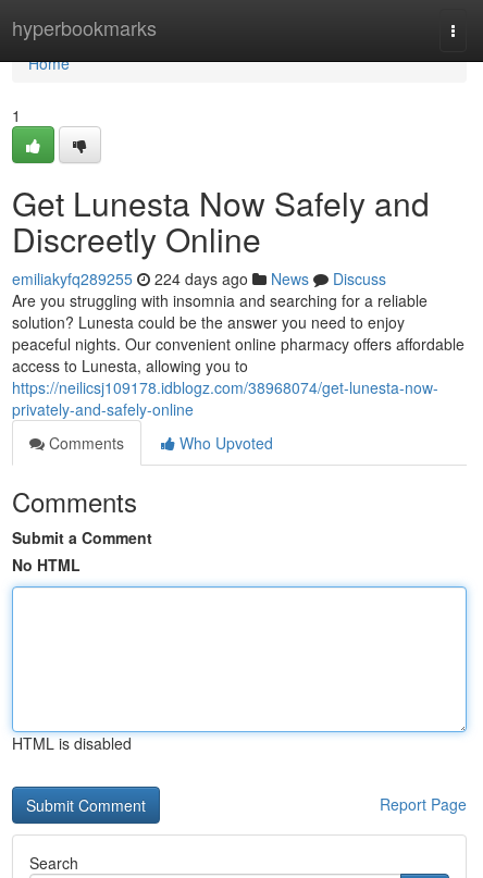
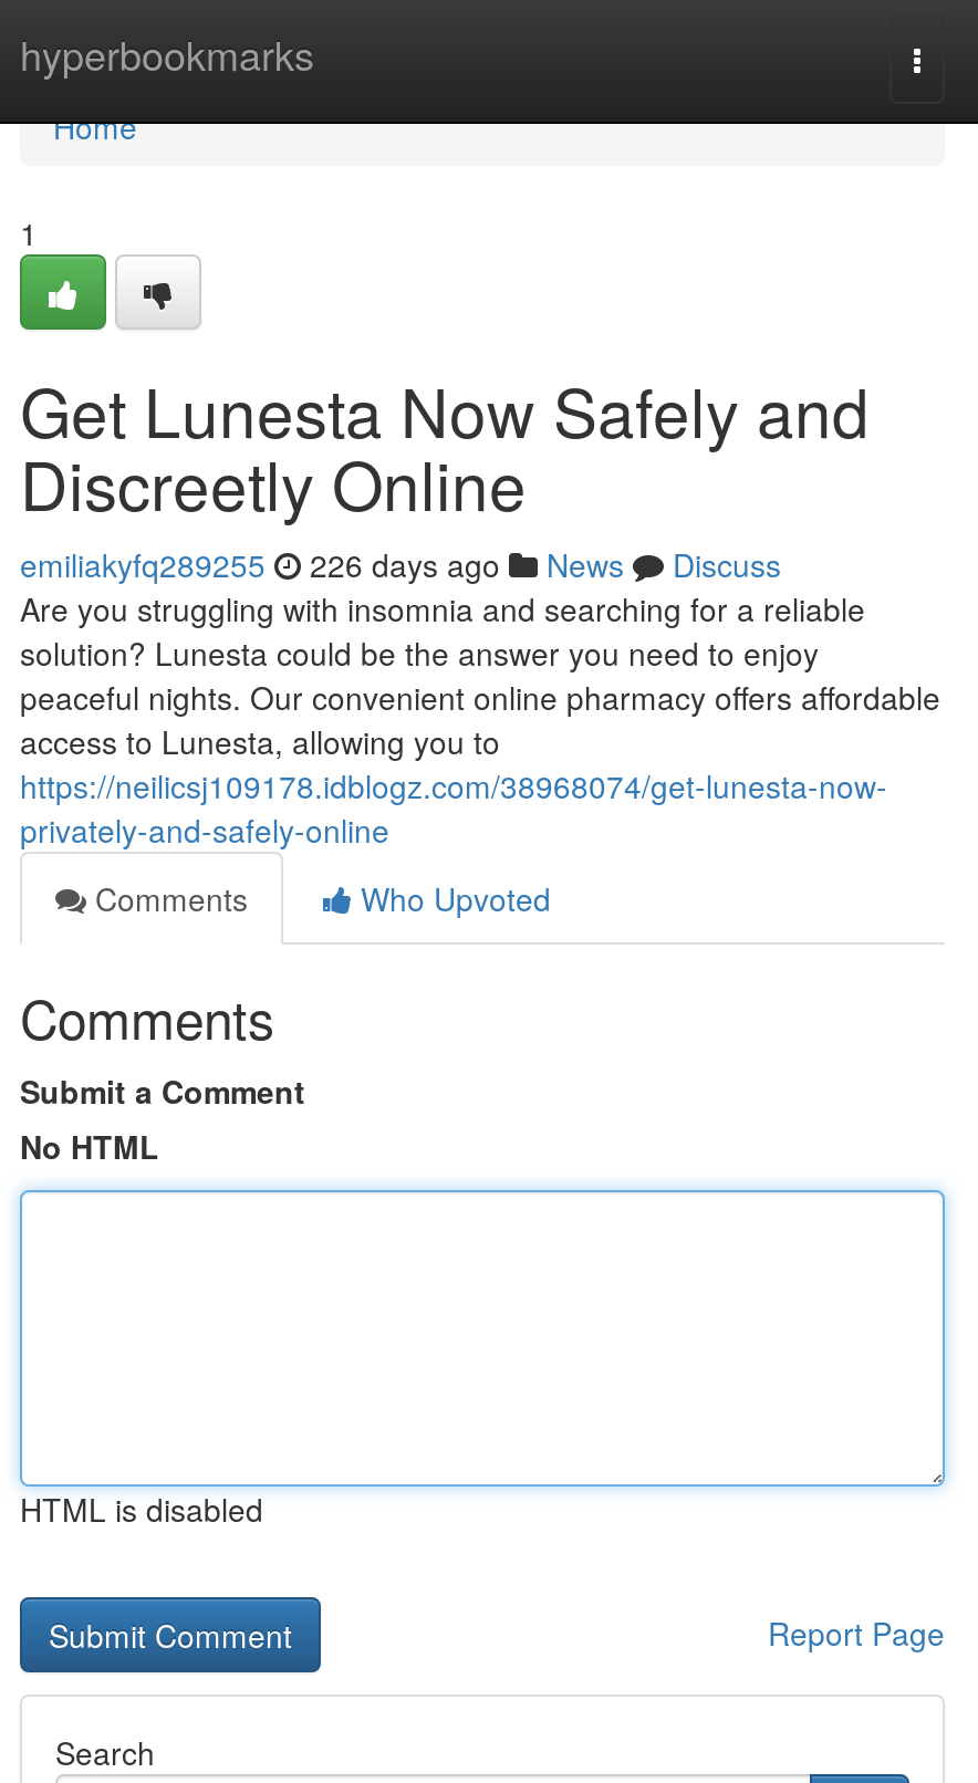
[12,268,386,289] emiliakyfq289255 224 days ago News Discuss -> [20,542,781,586] emiliakyfq289255 226 days ago News Discuss

